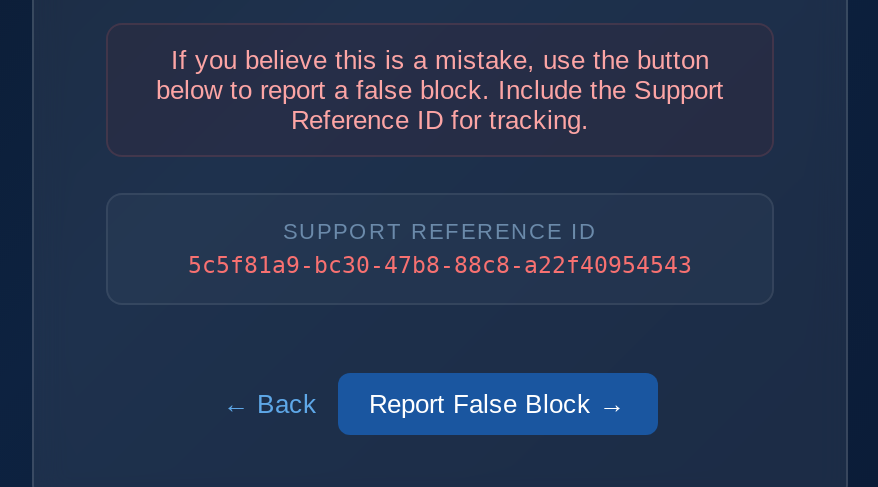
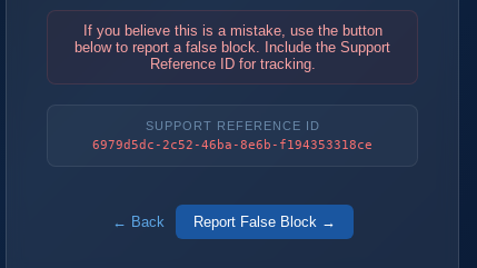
[188,251,692,279] 5c5f81a9-bc30-47b8-88c8-a22f40954543 -> [92,137,372,152] 6979d5dc-2c52-46ba-8e6b-f194353318ce

